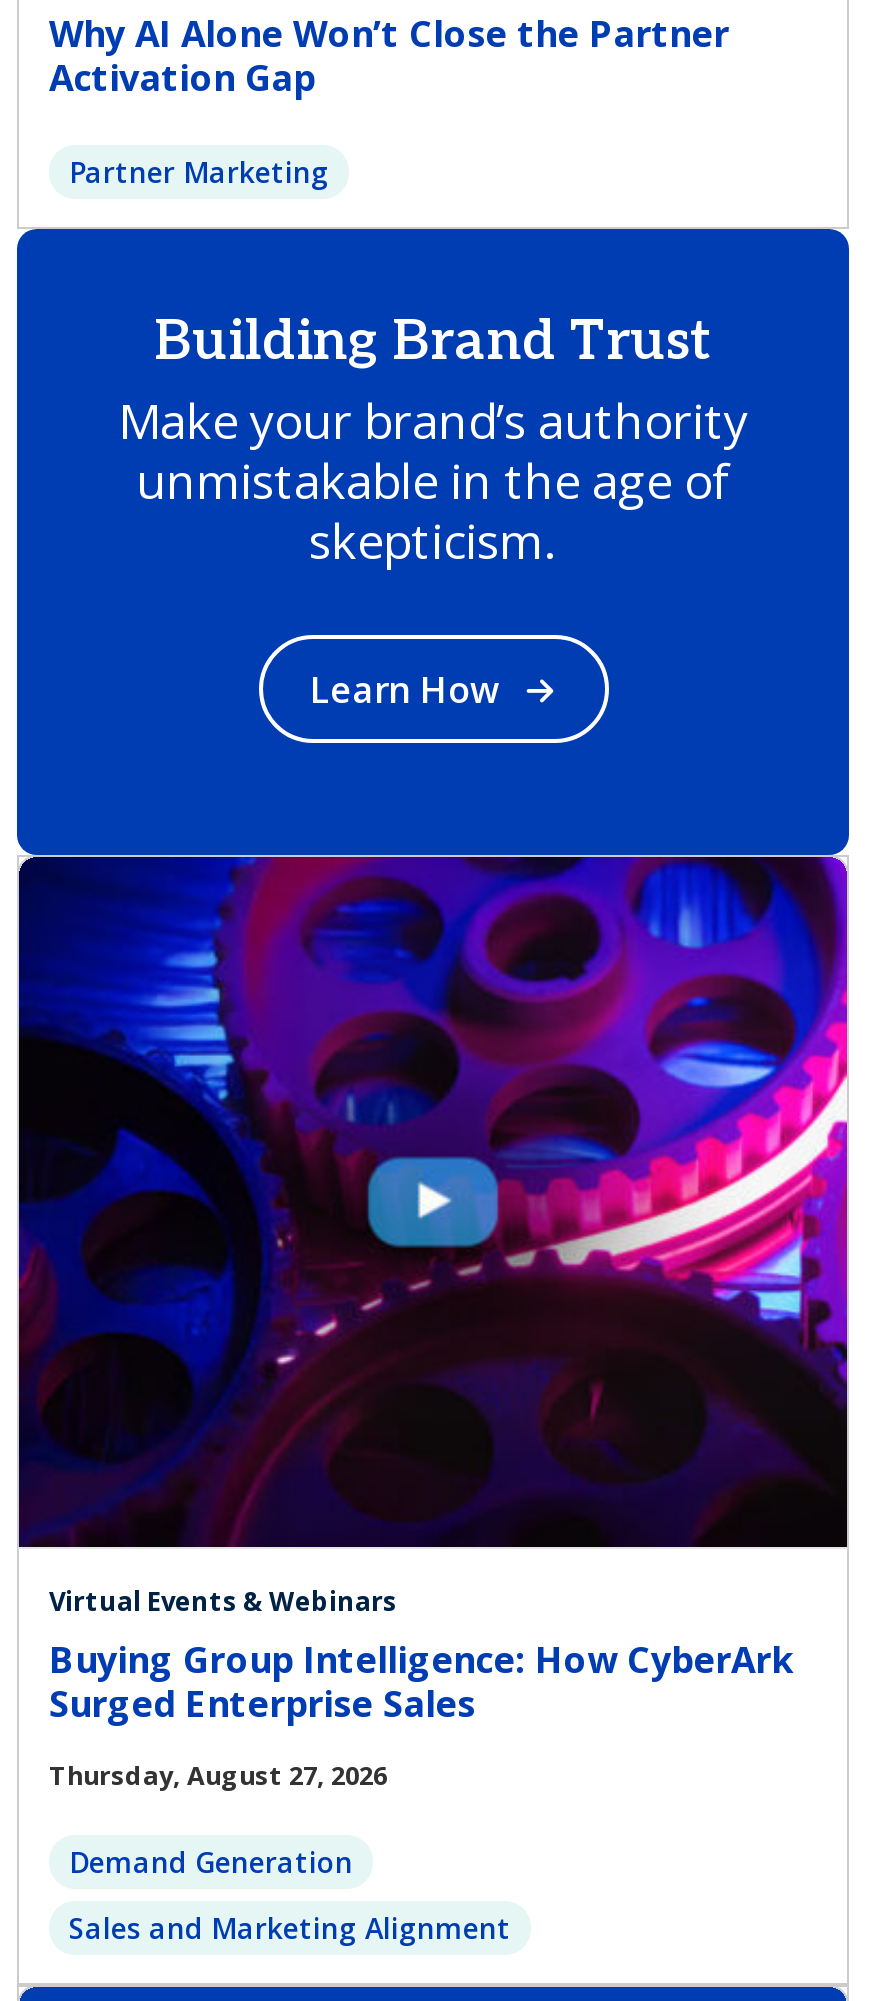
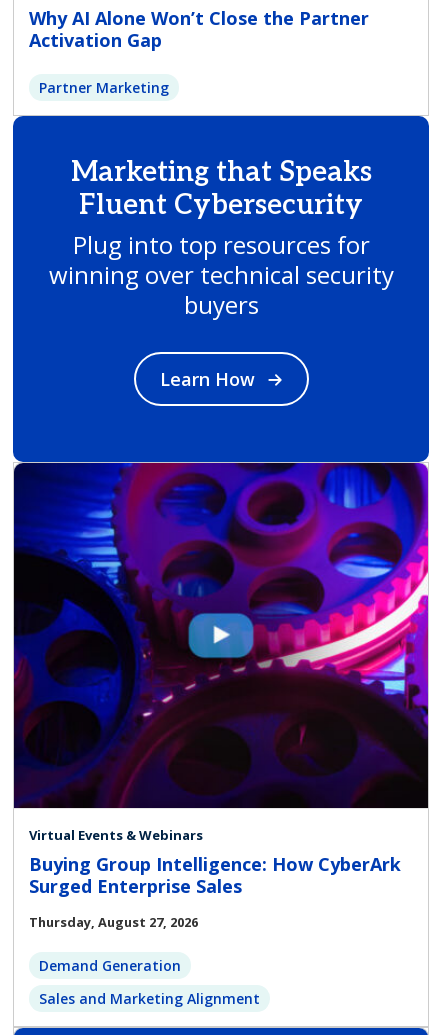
[118,310,748,574] Building Brand Trust | Make your brand’s authority | unmistakable in the age of | skepticism. -> [48,156,393,321] Marketing that Speaks | Fluent Cybersecurity | Plug into top resources for | winning over technical security | buyers

